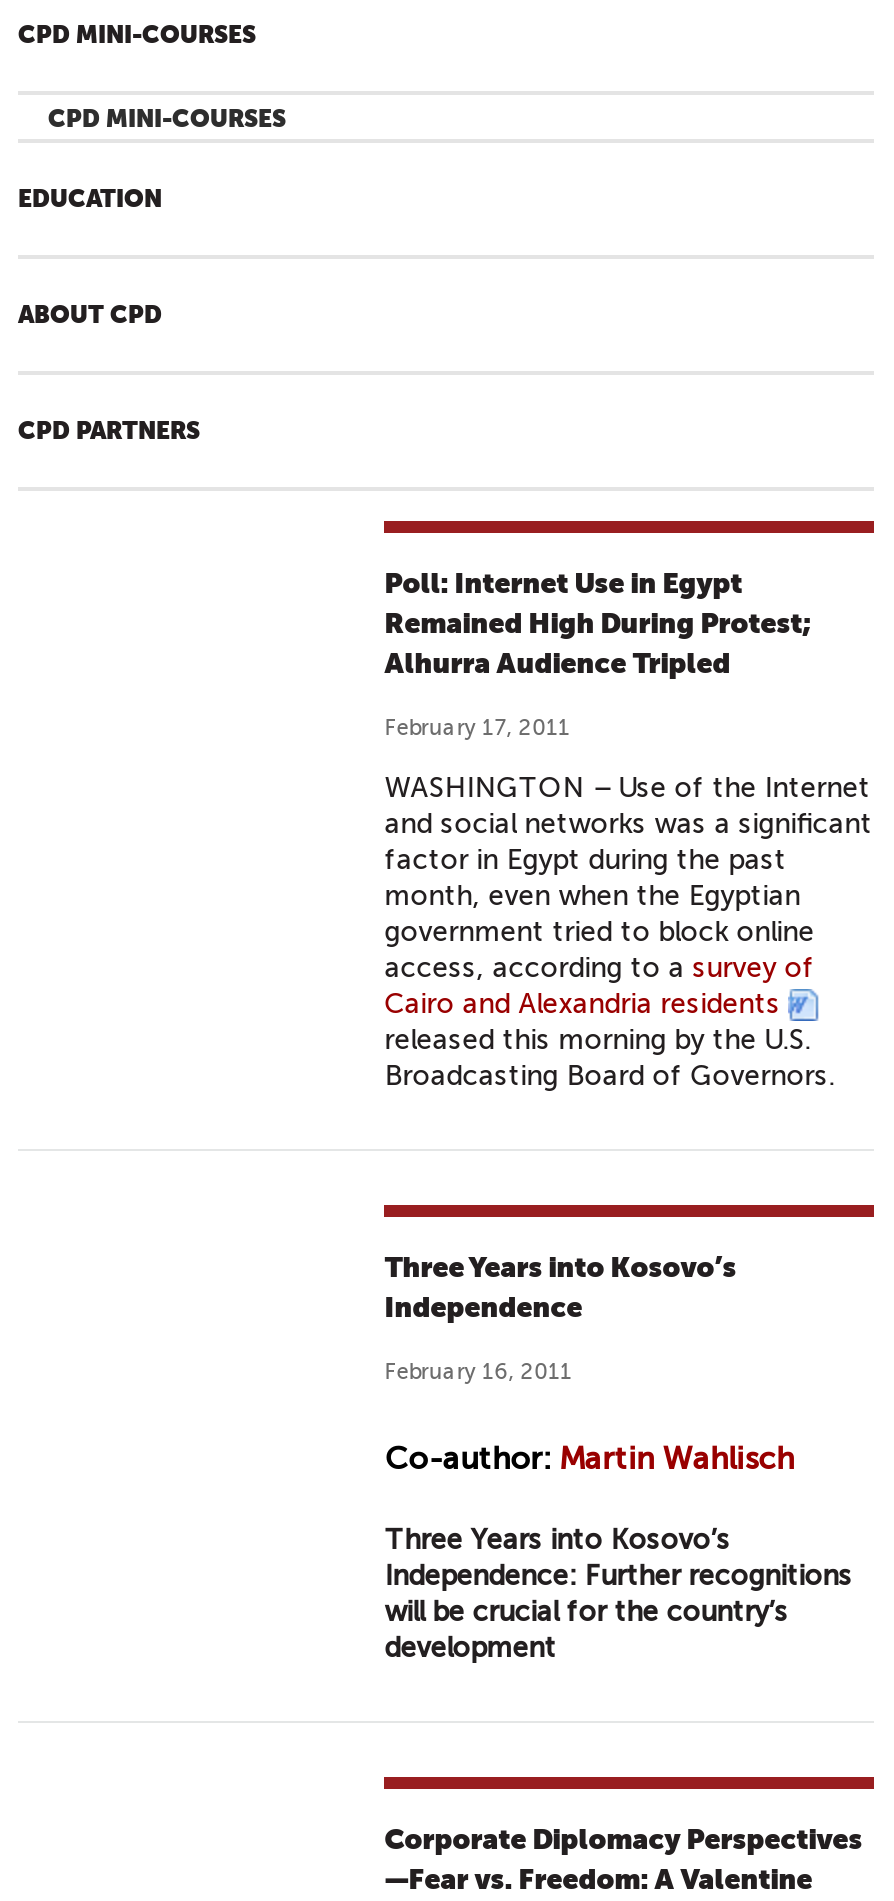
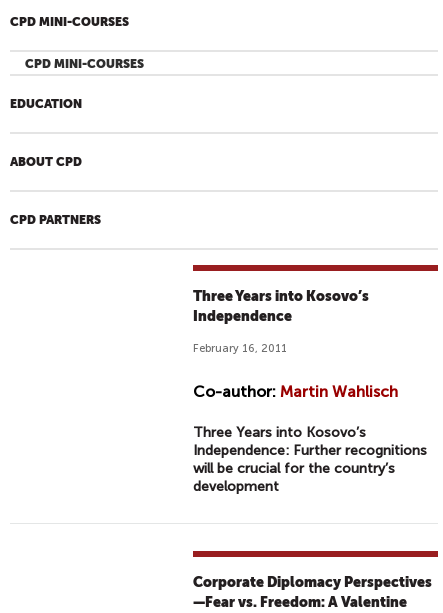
[384,567,872,1093] Poll: Internet Use in Egypt | Remained High During Protest; | Alhurra Audience Tripled | February 17, 2011 | WASHINGTON – Use of the Internet | and social networks was a significant | factor in Egypt during the past | month, even when the Egyptian | government tried to block online | access, according to a survey of | Cairo and Alexandria residents | released this morning by the U.S. | Broadcasting Board of Governors. -> none

